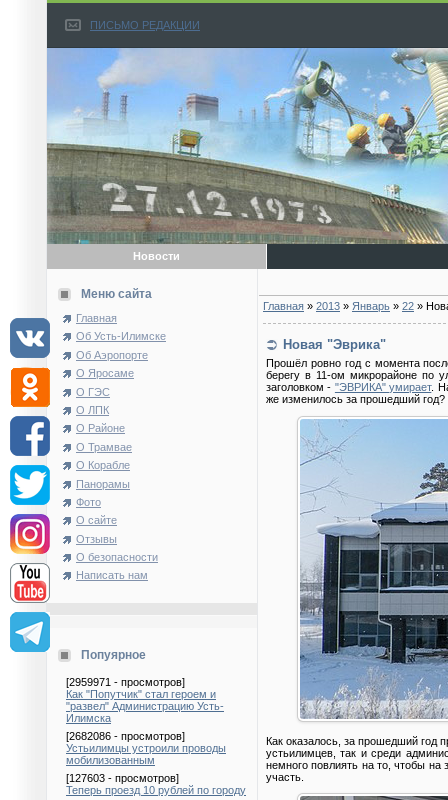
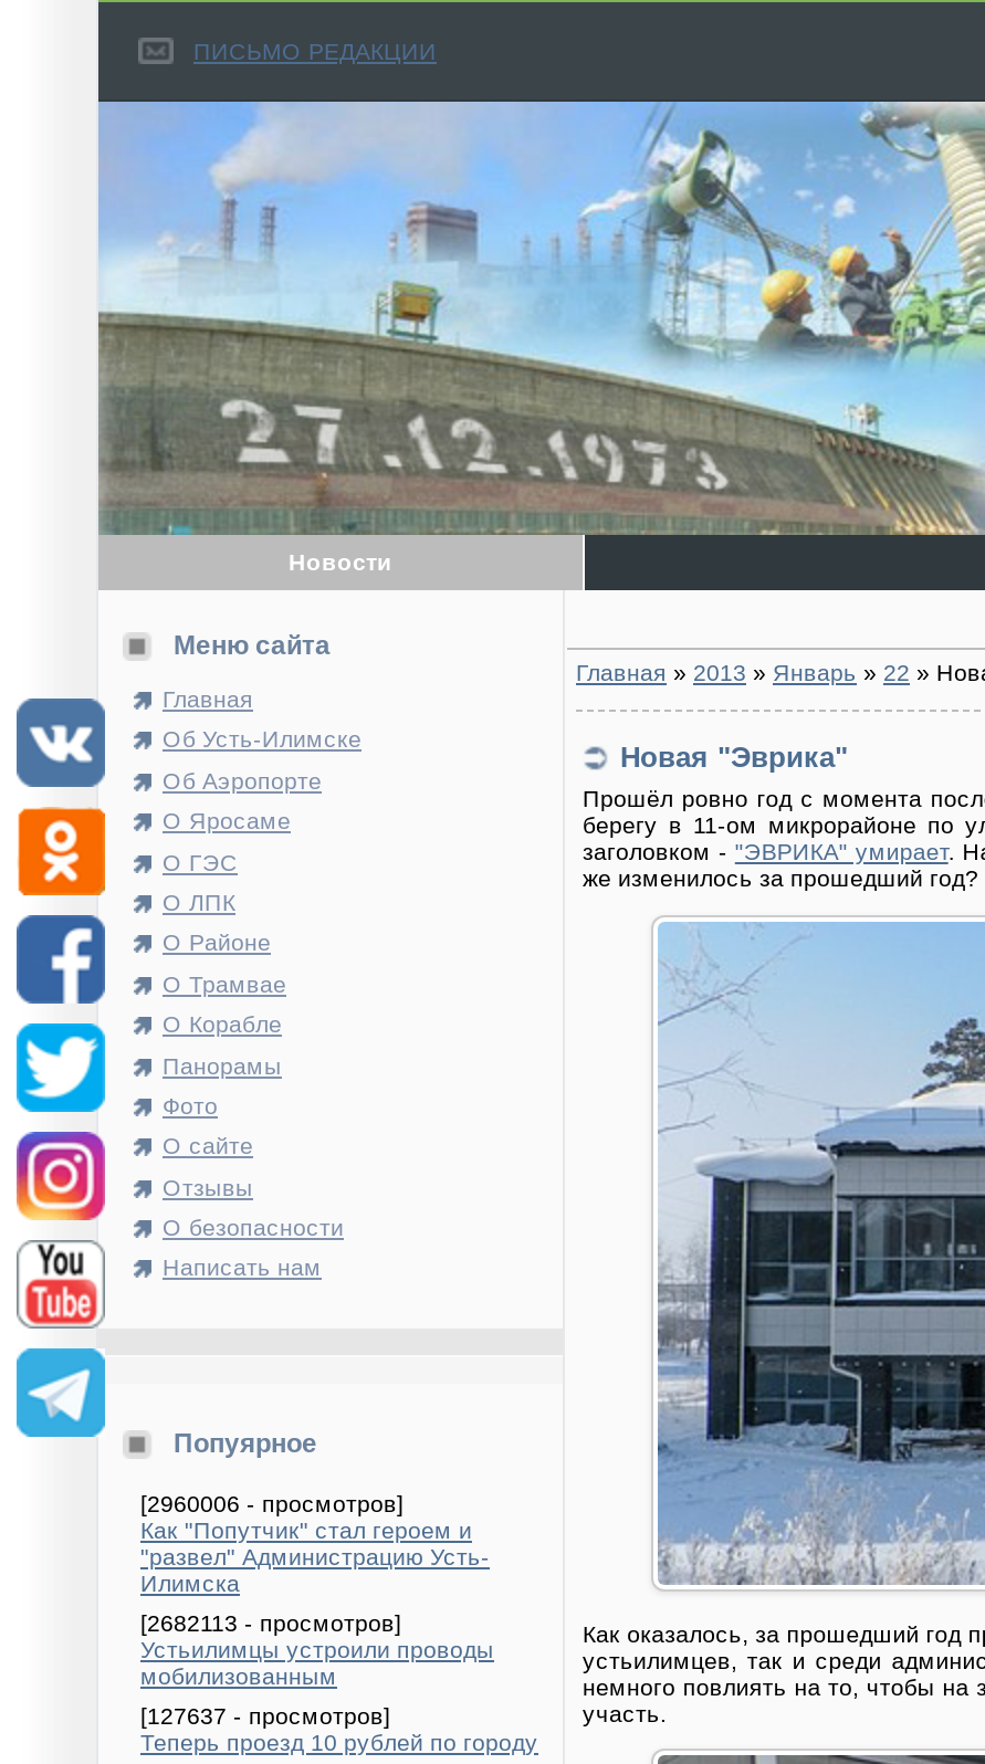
[66,676,185,688] [2959971 - просмотров] -> [140,1490,404,1516] [2960006 - просмотров]
[66,730,185,742] [2682086 - просмотров] -> [140,1609,401,1636] [2682113 - просмотров]
[66,772,179,784] [127603 - просмотров] -> [140,1702,390,1729] [127637 - просмотров]

